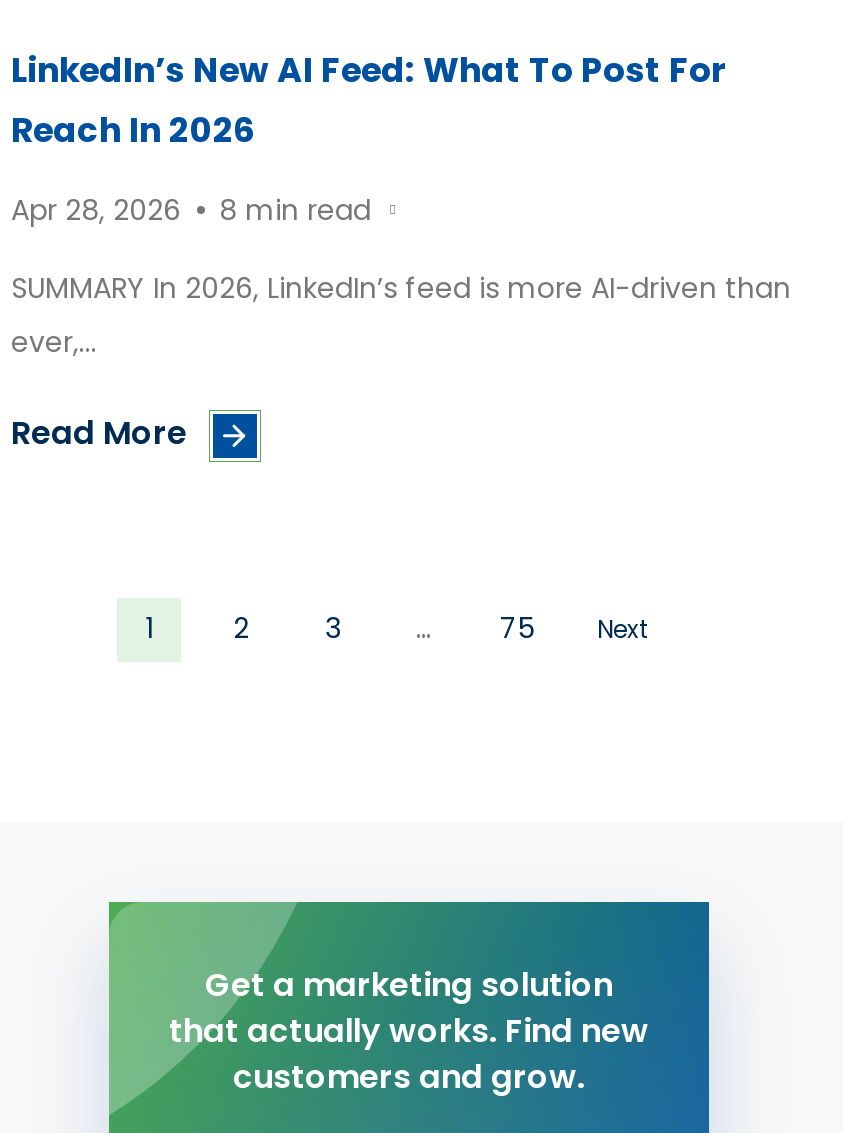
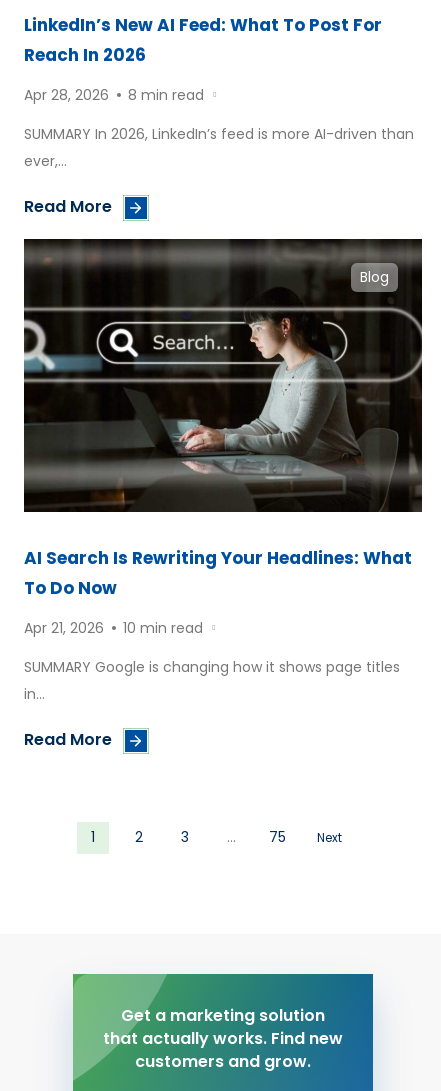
none -> [23,238,423,513] [image] | Blog
none -> [24,546,412,751] AI Search Is Rewriting Your Headlines: What | To Do Now | Apr 21, 2026 | 10 min read | SUMMARY Google is changing how it shows page titles | in... | Read More

